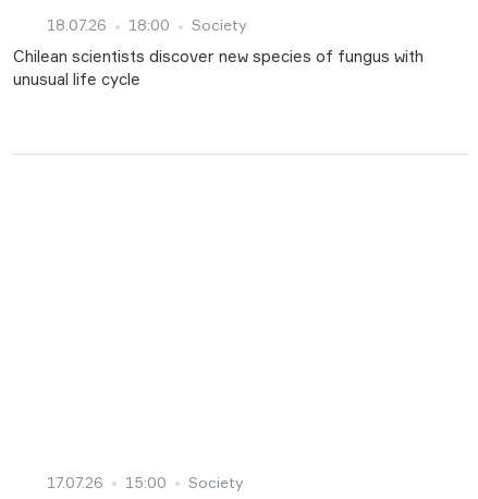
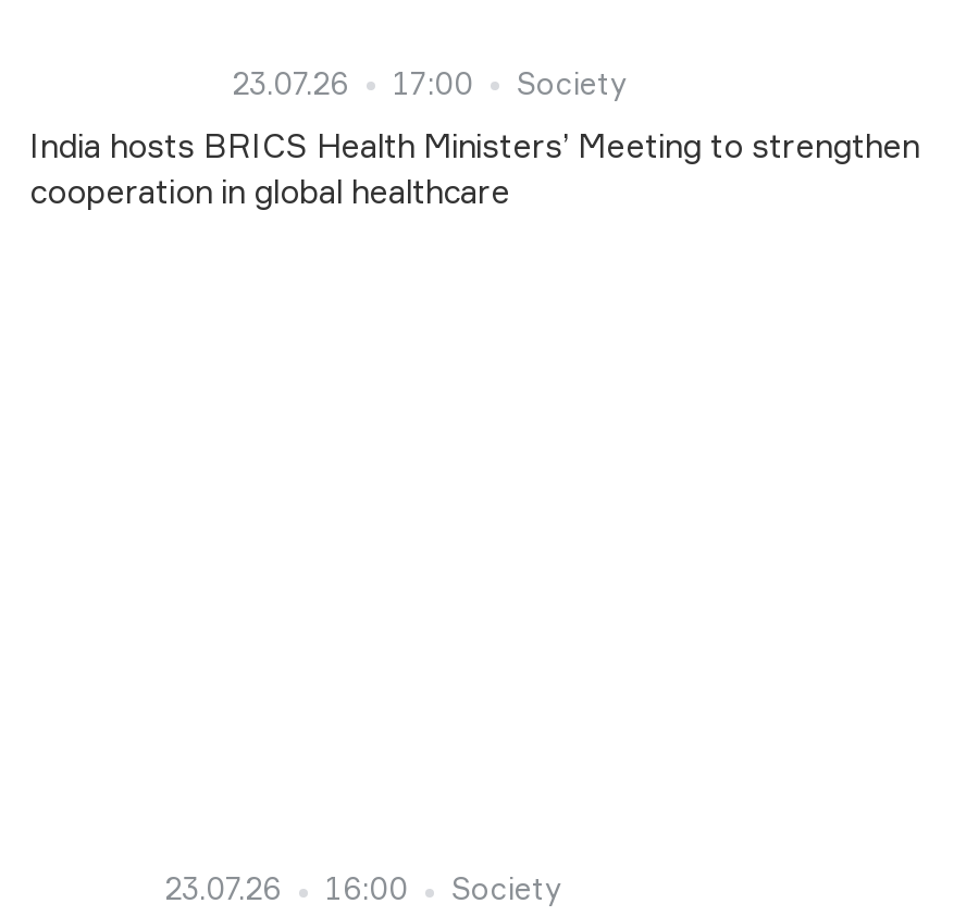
[47,15,170,34] 18.07.26 | 18:00 -> [232,64,473,101] 23.07.26 | 17:00
[13,46,424,90] Chilean scientists discover new species of fungus with | unusual life cycle -> [29,124,919,211] India hosts BRICS Health Ministers’ Meeting to strengthen | cooperation in global healthcare
[47,473,167,491] 17.07.26 | 15:00 -> [164,870,408,907] 23.07.26 | 16:00

